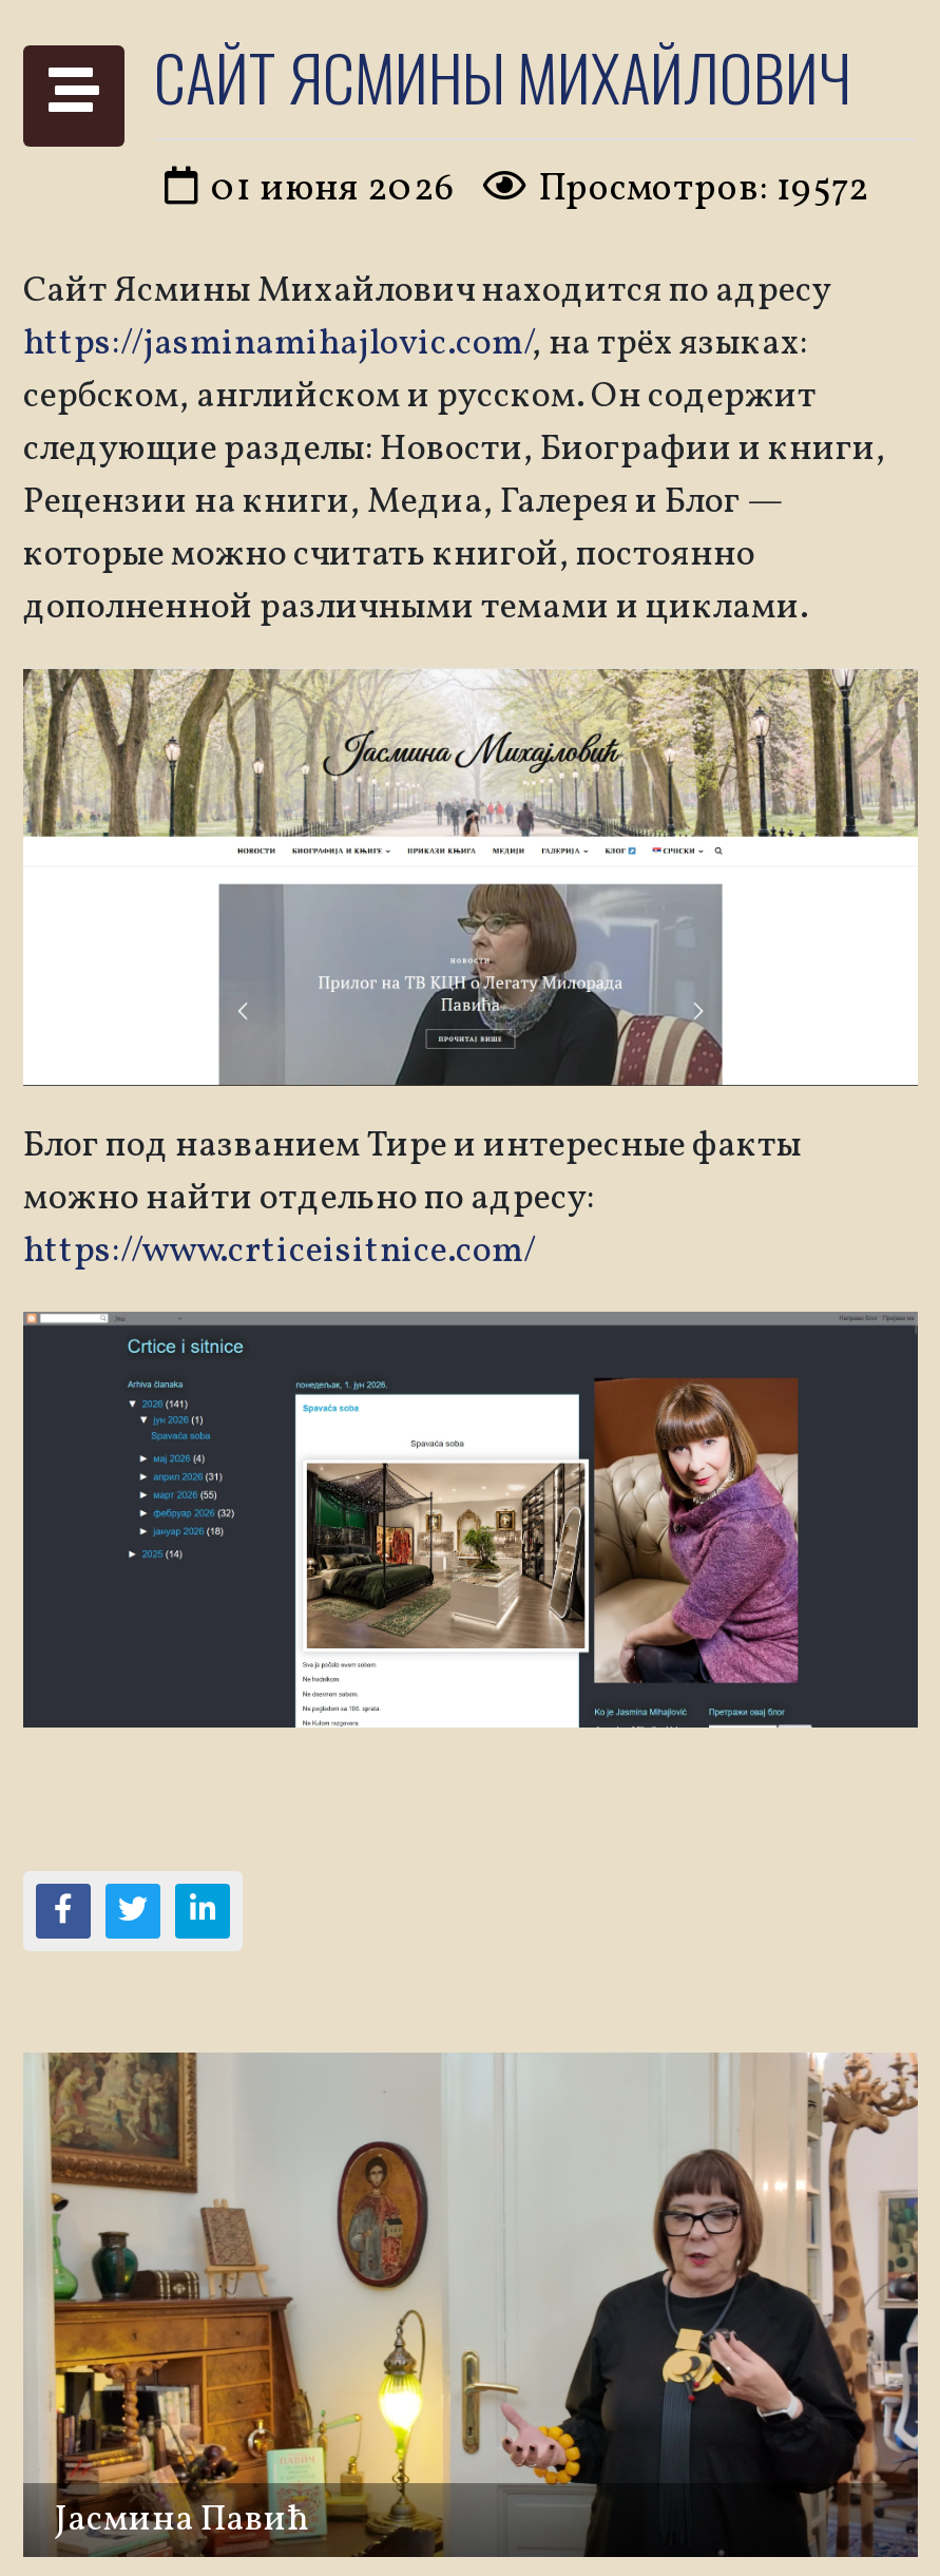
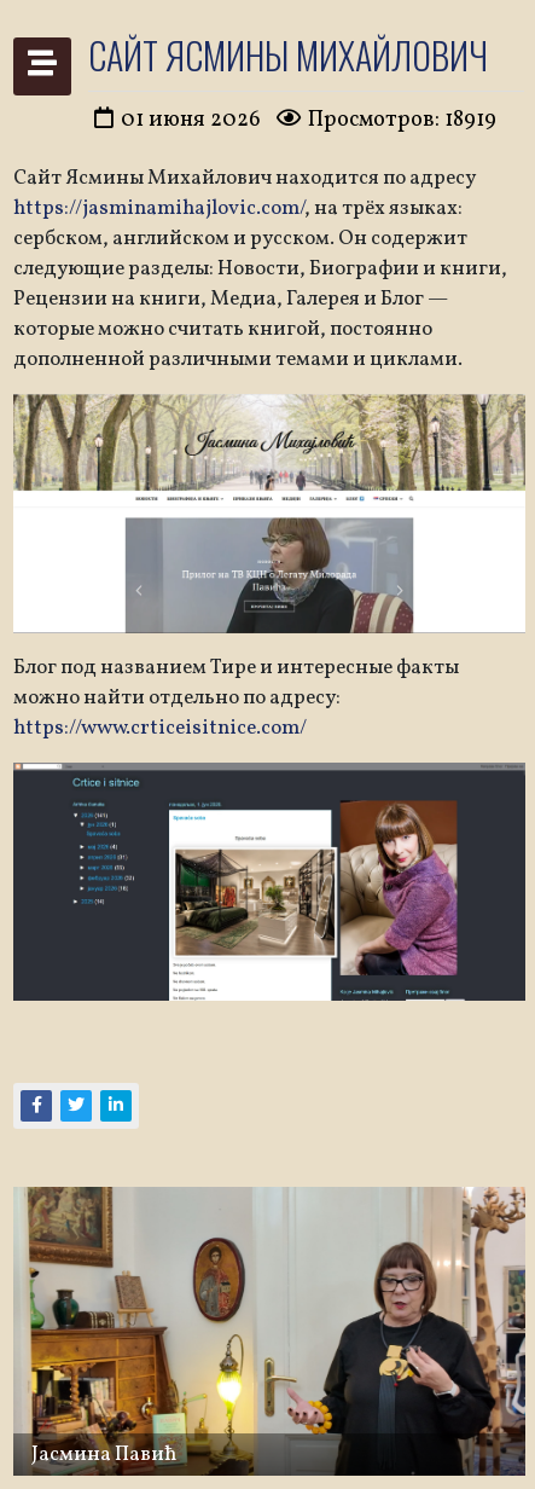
[538,163,869,216] Просмотров: 19572 -> [308,105,496,135] Просмотров: 18919

